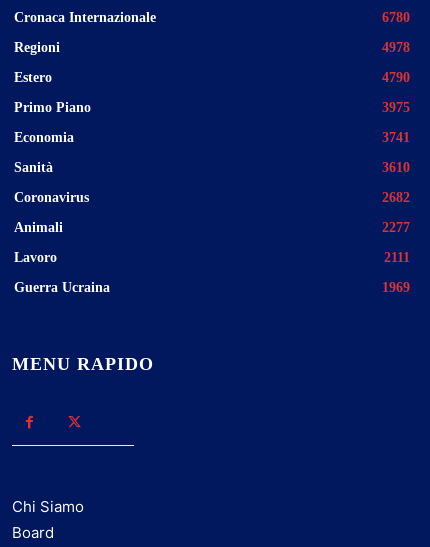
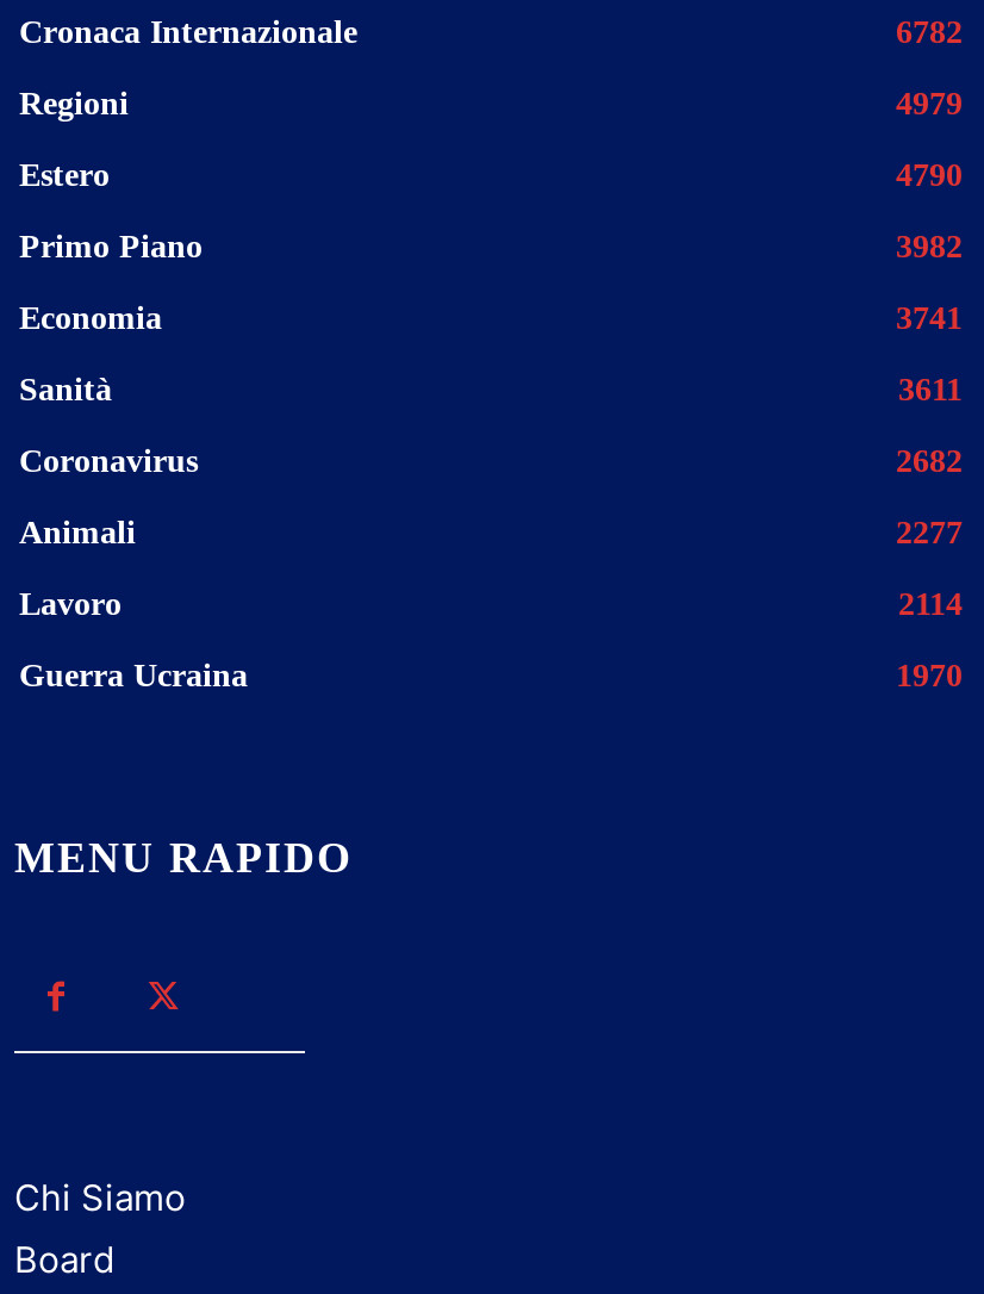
[382,10,410,25] 6780 -> [896,15,963,51] 6782
[382,40,410,55] 4978 -> [896,87,963,122] 4979
[382,100,410,115] 3975 -> [896,230,963,265] 3982
[382,160,410,175] 3610 -> [898,373,963,408] 3611
[384,250,410,265] 2111 -> [898,587,963,623] 2114
[382,280,410,295] 1969 -> [896,659,963,694] 1970

